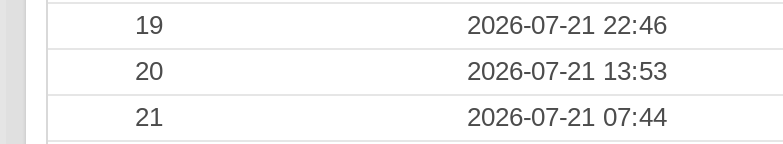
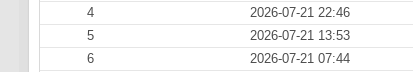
[135,10,163,40] 19 -> [87,5,94,20] 4
[135,56,163,86] 20 -> [87,28,94,43] 5
[135,102,163,132] 21 -> [87,51,94,66] 6

